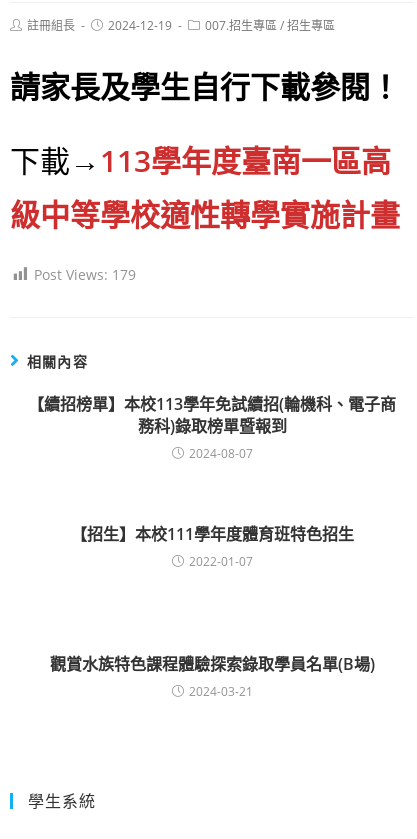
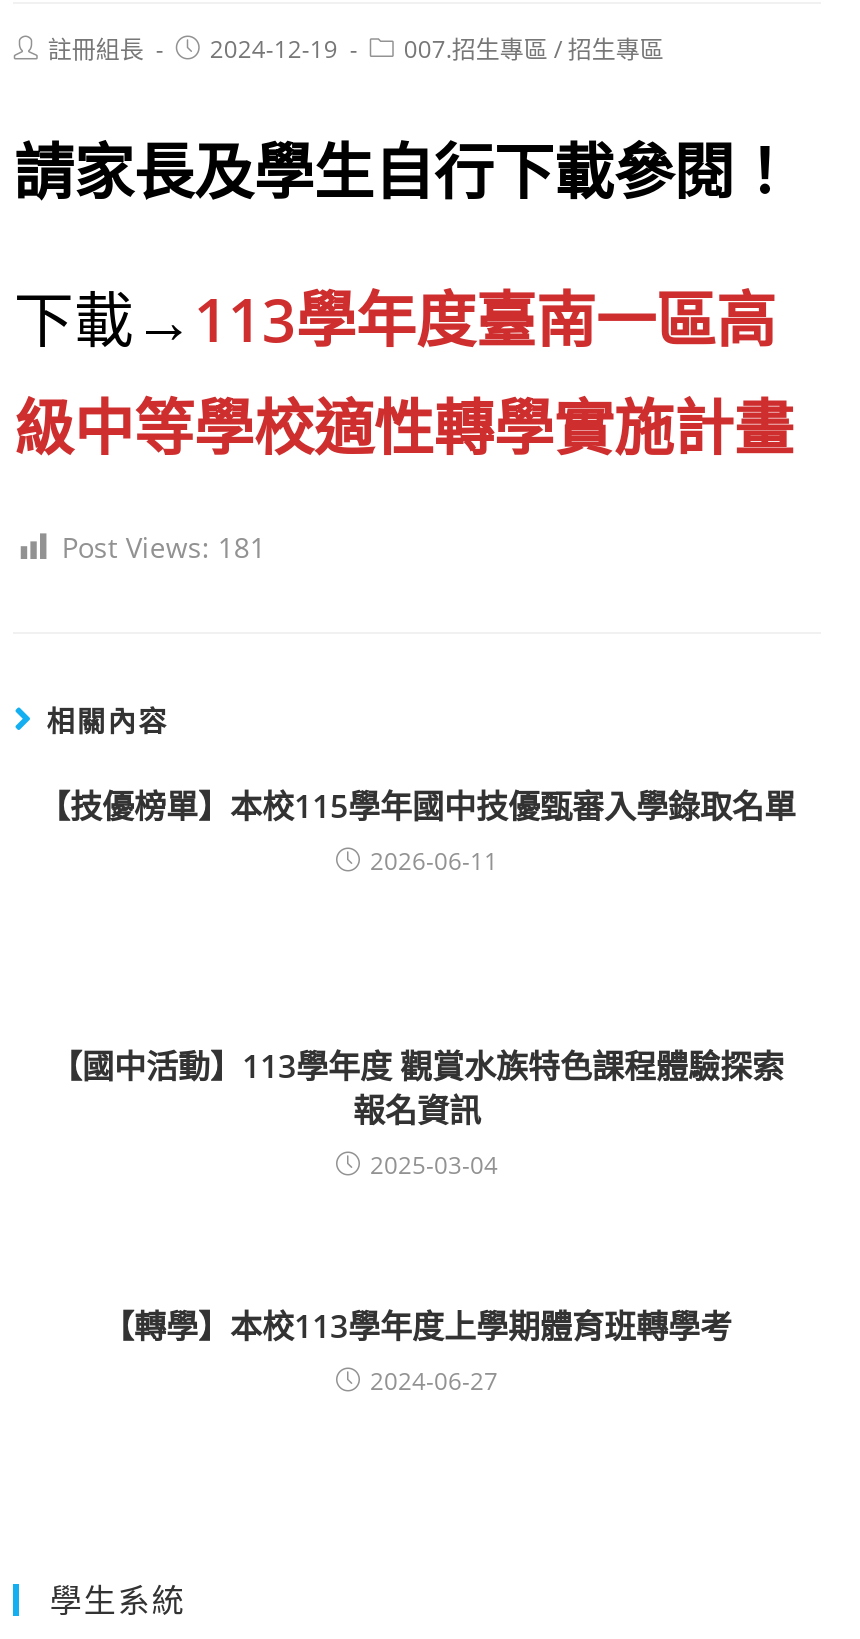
[34,265,136,284] Post Views: 179 -> [62,528,266,566] Post Views: 181
[28,393,396,462] 【續招榜單】本校113學年免試續招(輪機科、電子商 | 務科)錄取榜單暨報到 | 2024-08-07 -> [38,784,796,878] 【技優榜單】本校115學年國中技優甄審入學錄取名單 | 2026-06-11
[70,523,353,570] 【招生】本校111學年度體育班特色招生 | 2022-01-07 -> [50,1044,784,1182] 【國中活動】113學年度 觀賞水族特色課程體驗探索 | 報名資訊 | 2025-03-04
[49,653,374,700] 觀賞水族特色課程體驗探索錄取學員名單(B場) | 2024-03-21 -> [102,1304,732,1398] 【轉學】本校113學年度上學期體育班轉學考 | 2024-06-27

